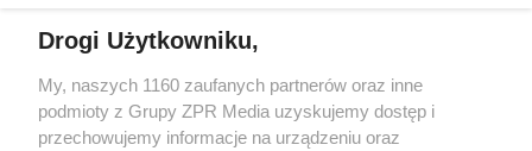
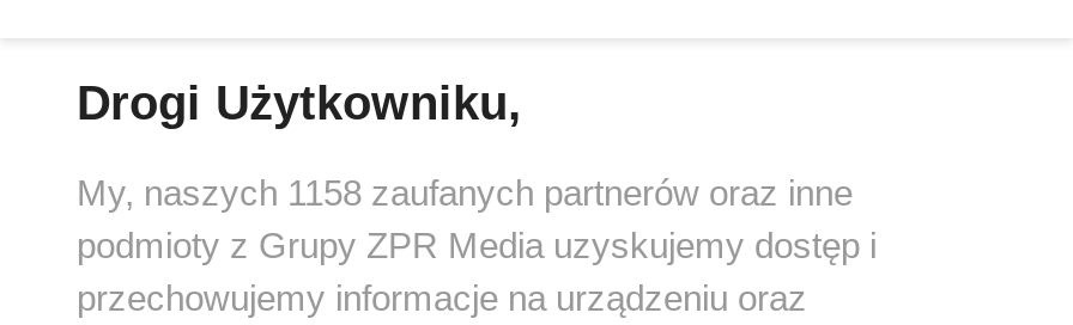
[38,75,423,95] My, naszych 1160 zaufanych partnerów oraz inne -> [77,172,853,213] My, naszych 1158 zaufanych partnerów oraz inne

